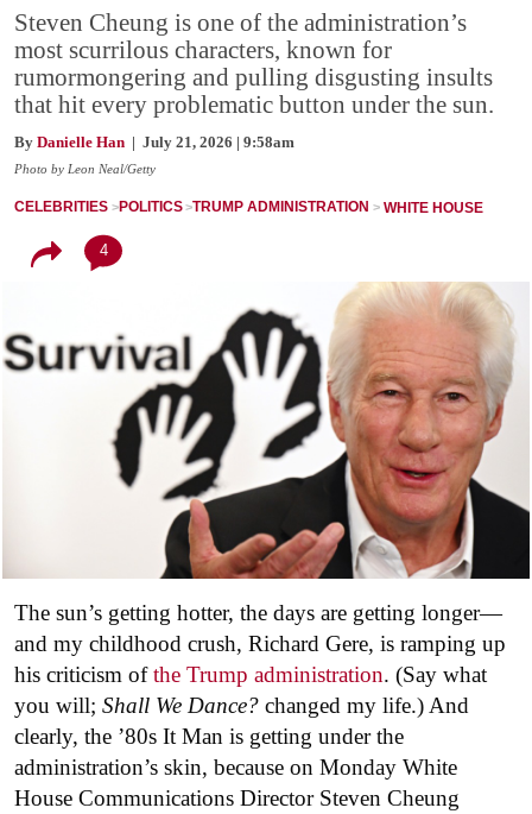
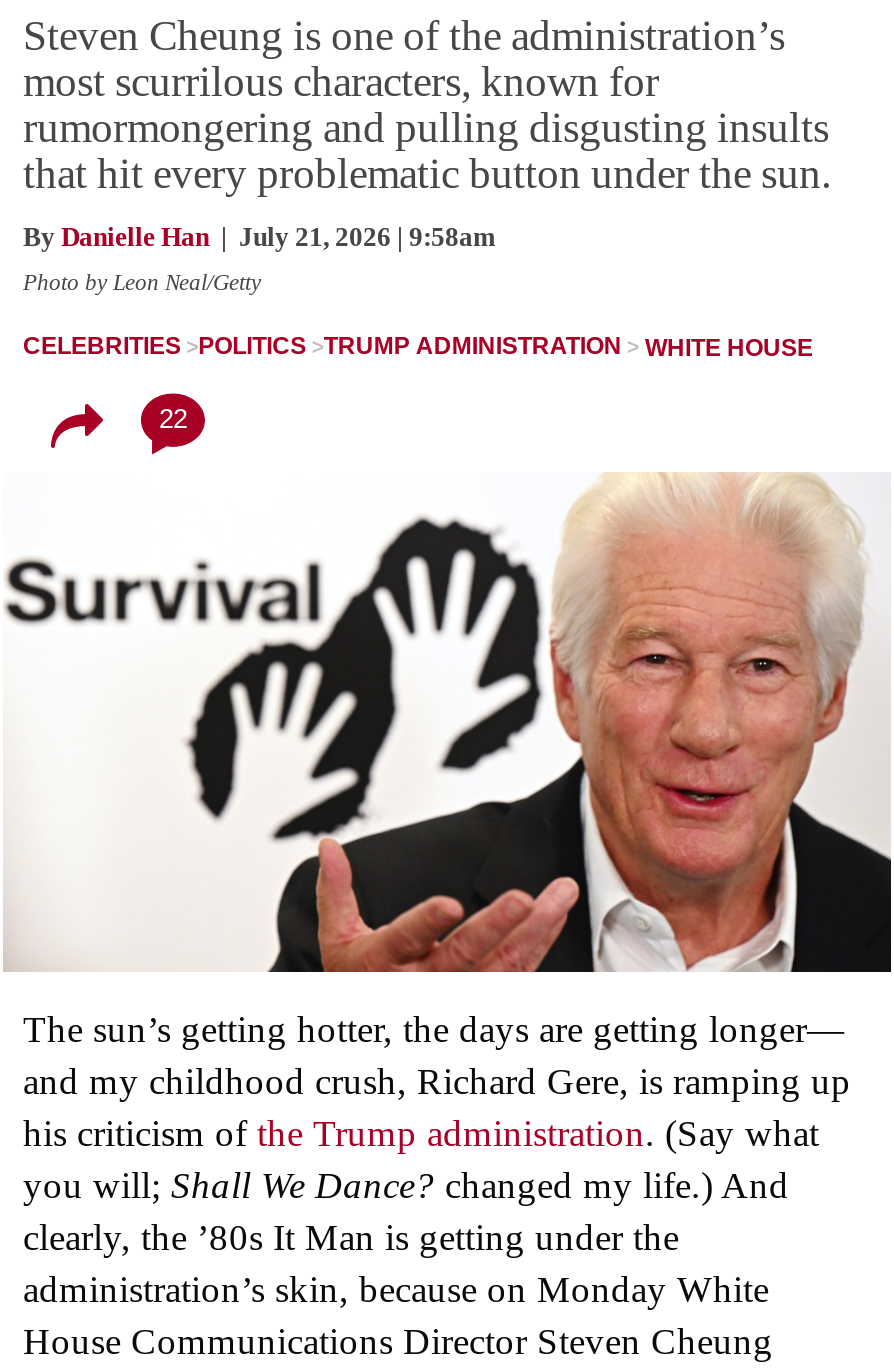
[99,242,107,259] 4 -> [159,405,187,435] 22

